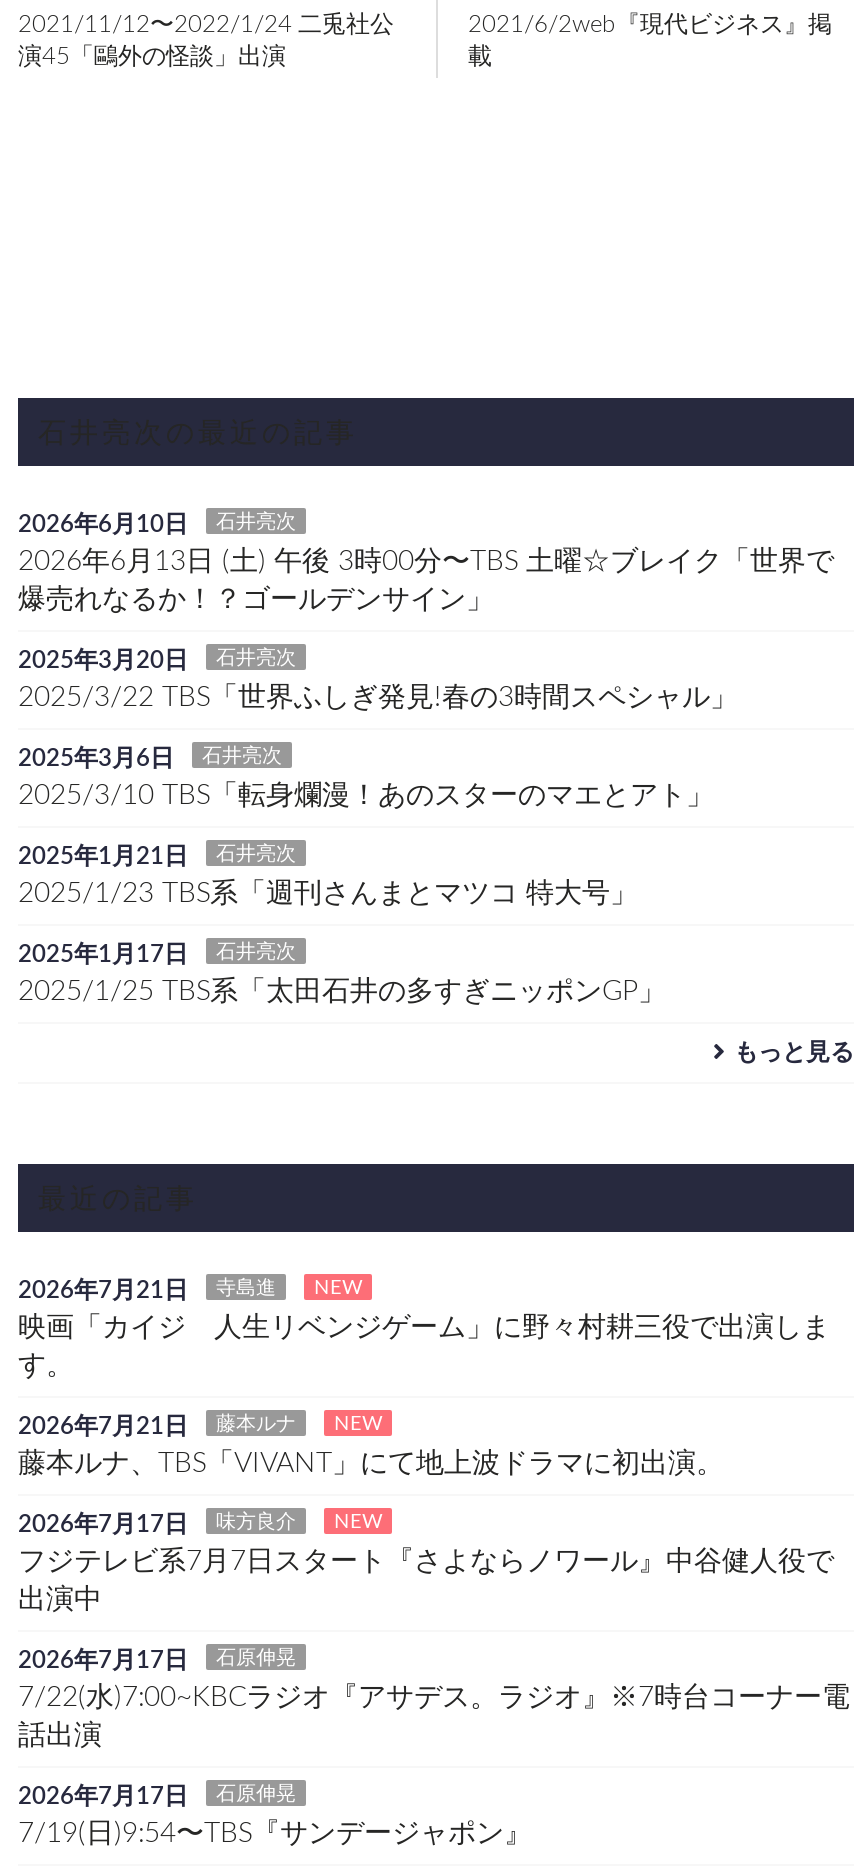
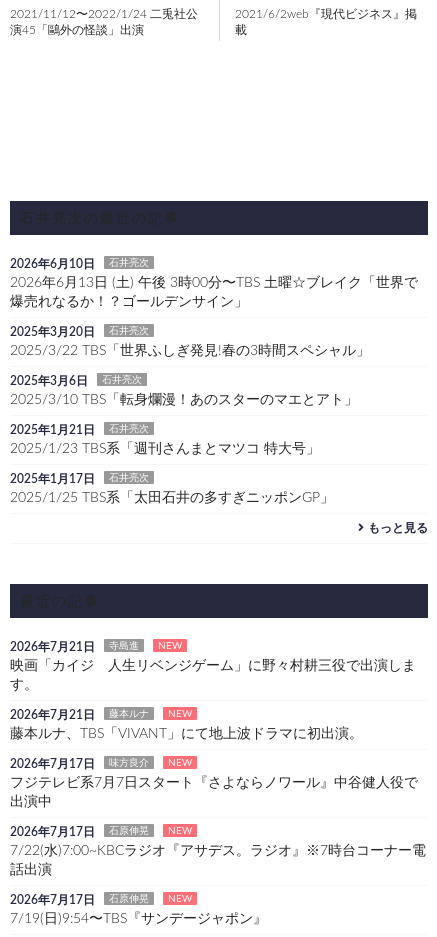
none -> [168,826,192,836] NEW
none -> [168,894,192,904] NEW

